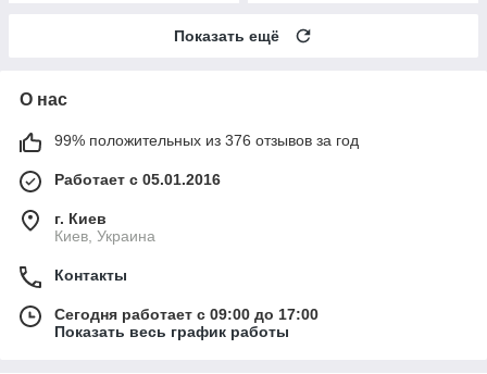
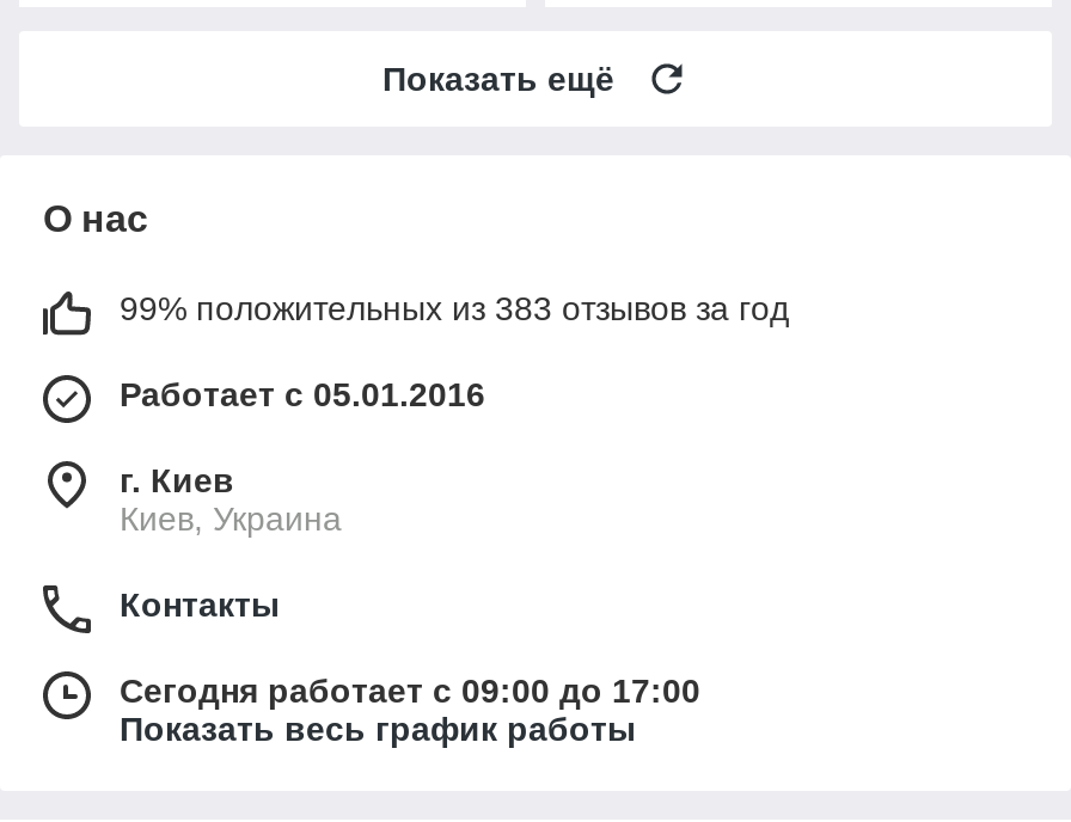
[54,131,359,149] 99% положительных из 376 отзывов за год -> [120,289,789,327] 99% положительных из 383 отзывов за год

